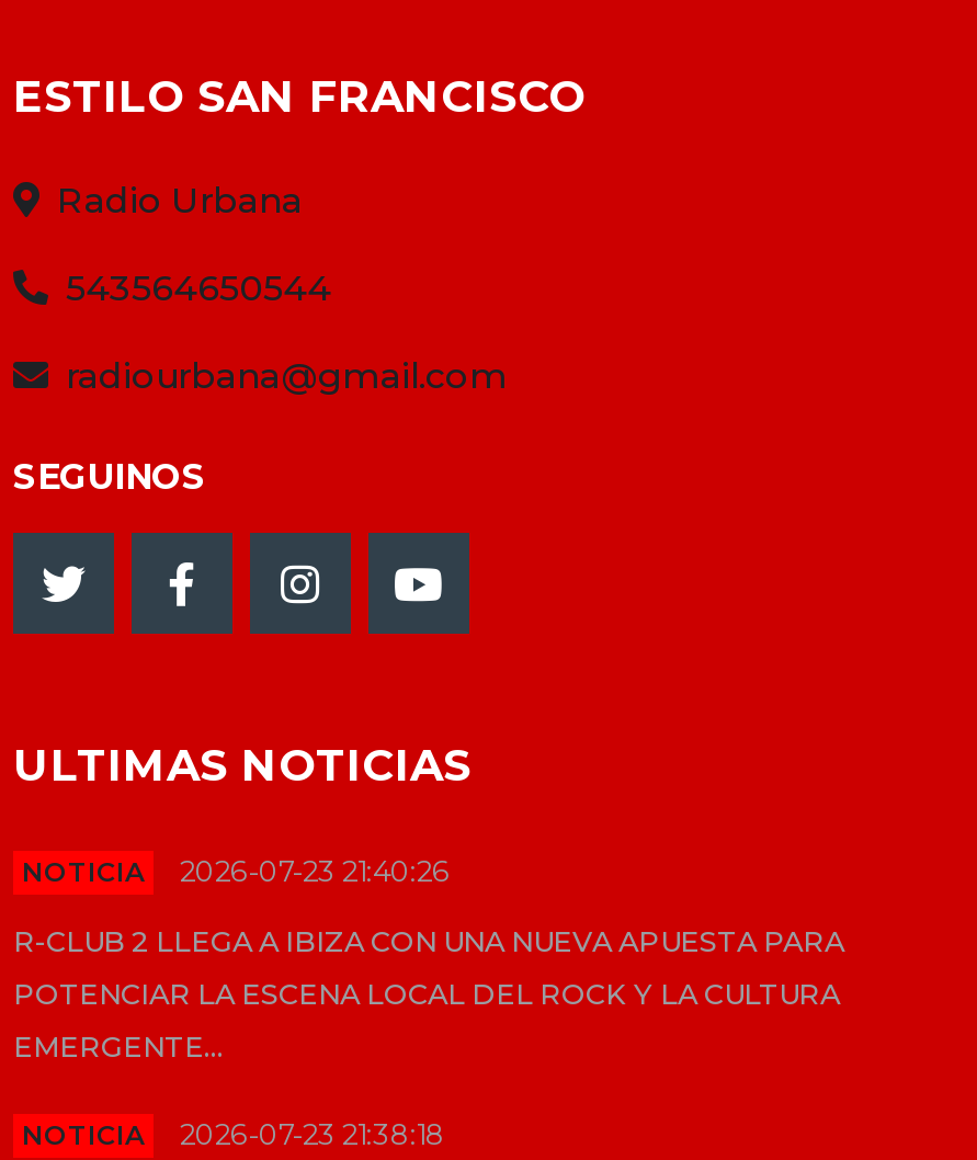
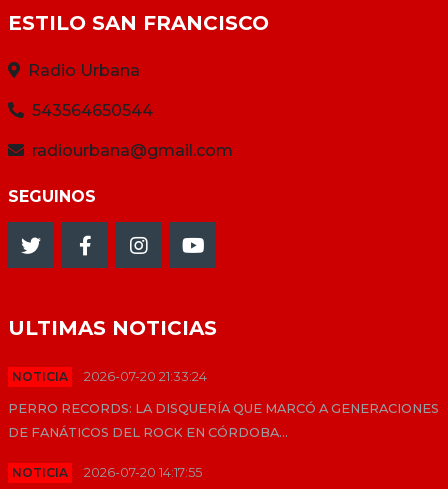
[13,855,844,1063] 2026-07-23 21:40:26 | R-CLUB 2 LLEGA A IBIZA CON UNA NUEVA APUESTA PARA | POTENCIAR LA ESCENA LOCAL DEL ROCK Y LA CULTURA | EMERGENTE... -> [8,369,439,440] 2026-07-20 21:33:24 | PERRO RECORDS: LA DISQUERÍA QUE MARCÓ A GENERACIONES | DE FANÁTICOS DEL ROCK EN CÓRDOBA...
[180,1118,445,1151] 2026-07-23 21:38:18 -> [84,465,202,480] 2026-07-20 14:17:55

